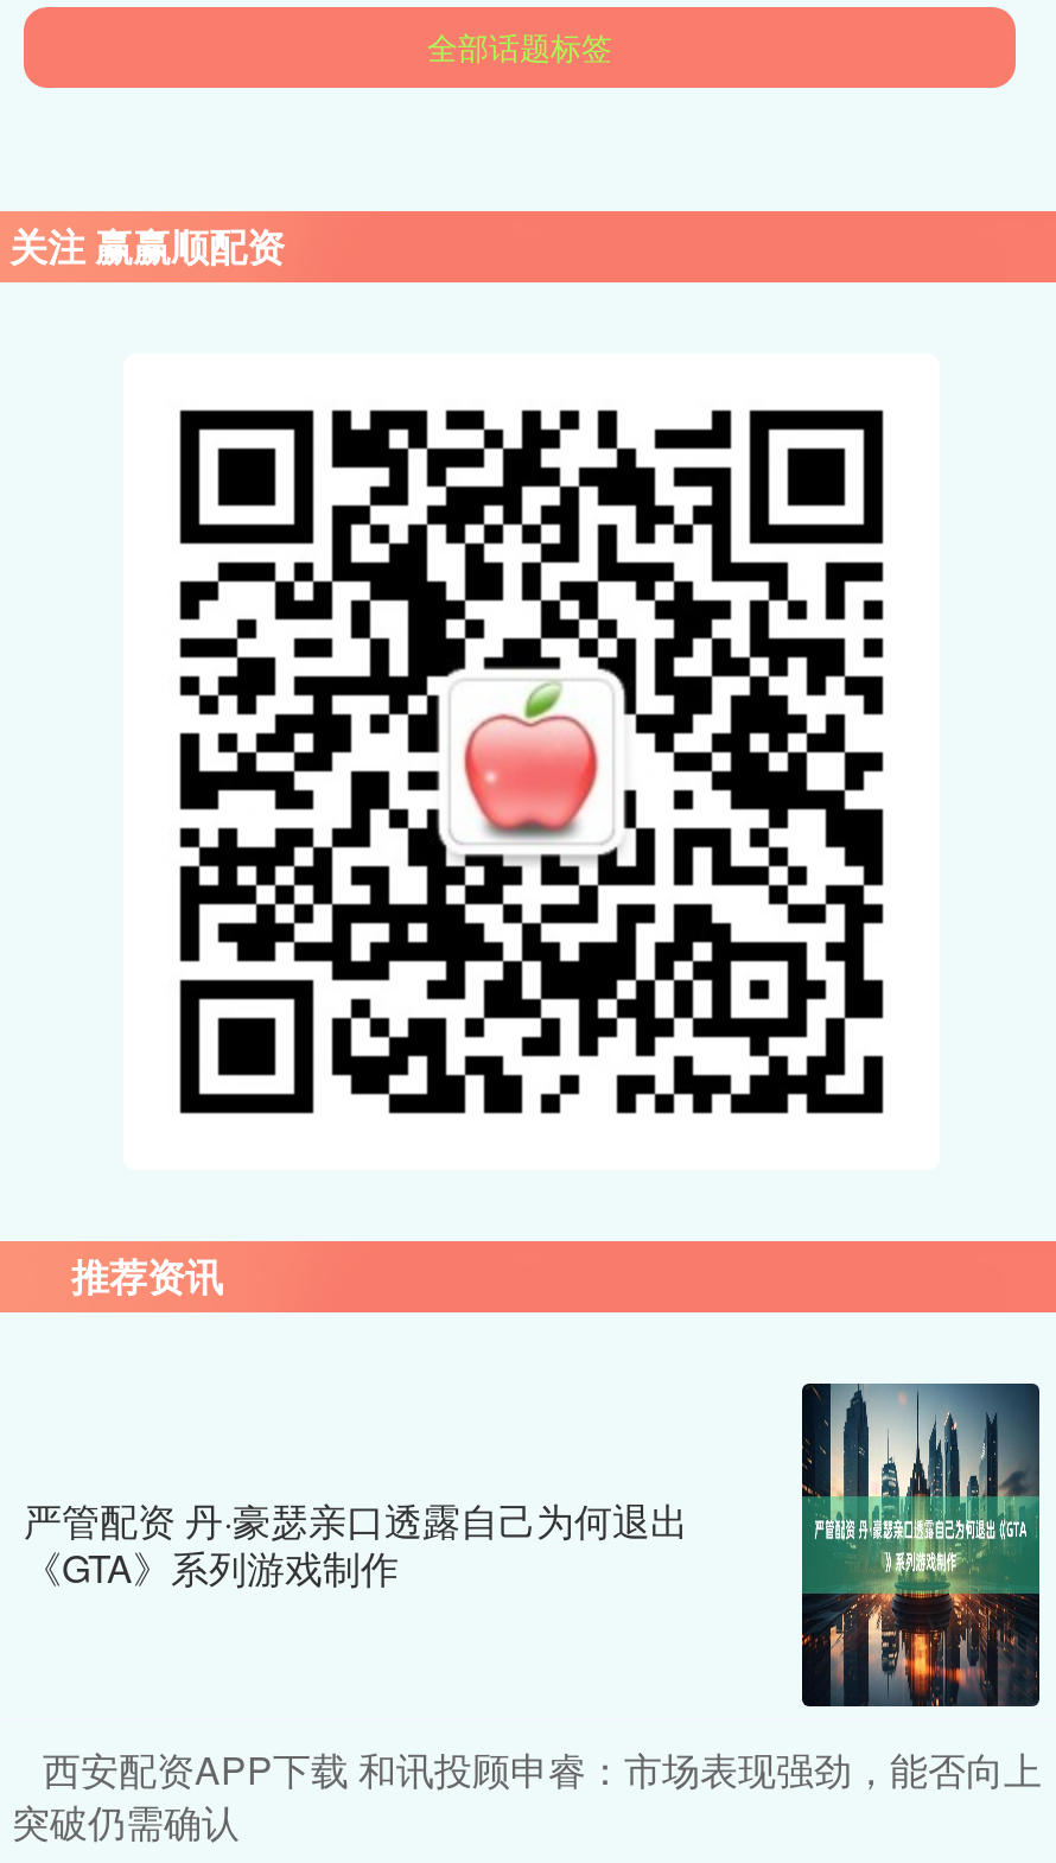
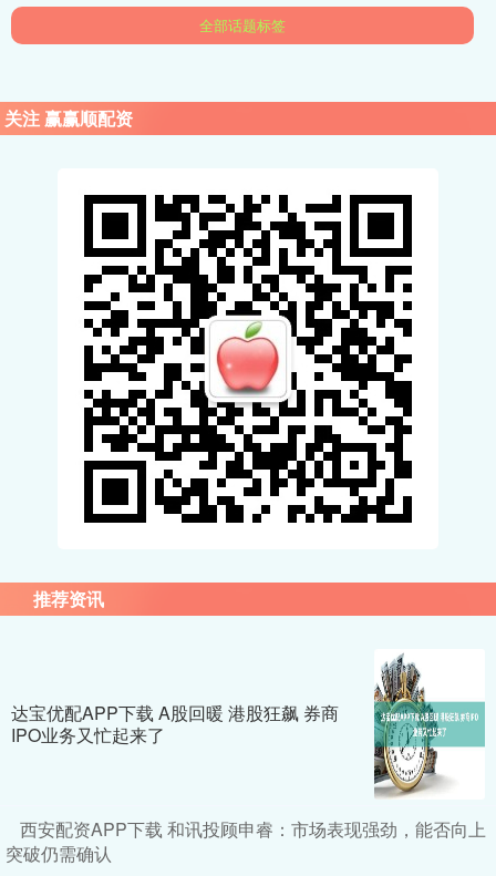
[800,1381,1042,1709] [image] -> [374,649,485,800] [image]
[24,1493,688,1596] 严管配资 丹·豪瑟亲口透露自己为何退出 | 《GTA》系列游戏制作 -> [11,700,339,748] 达宝优配APP下载 A股回暖 港股狂飙 券商 | IPO业务又忙起来了

